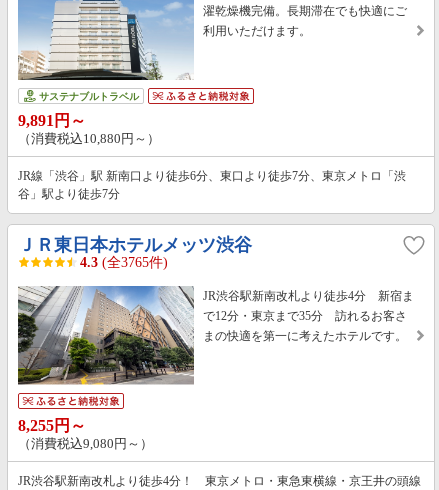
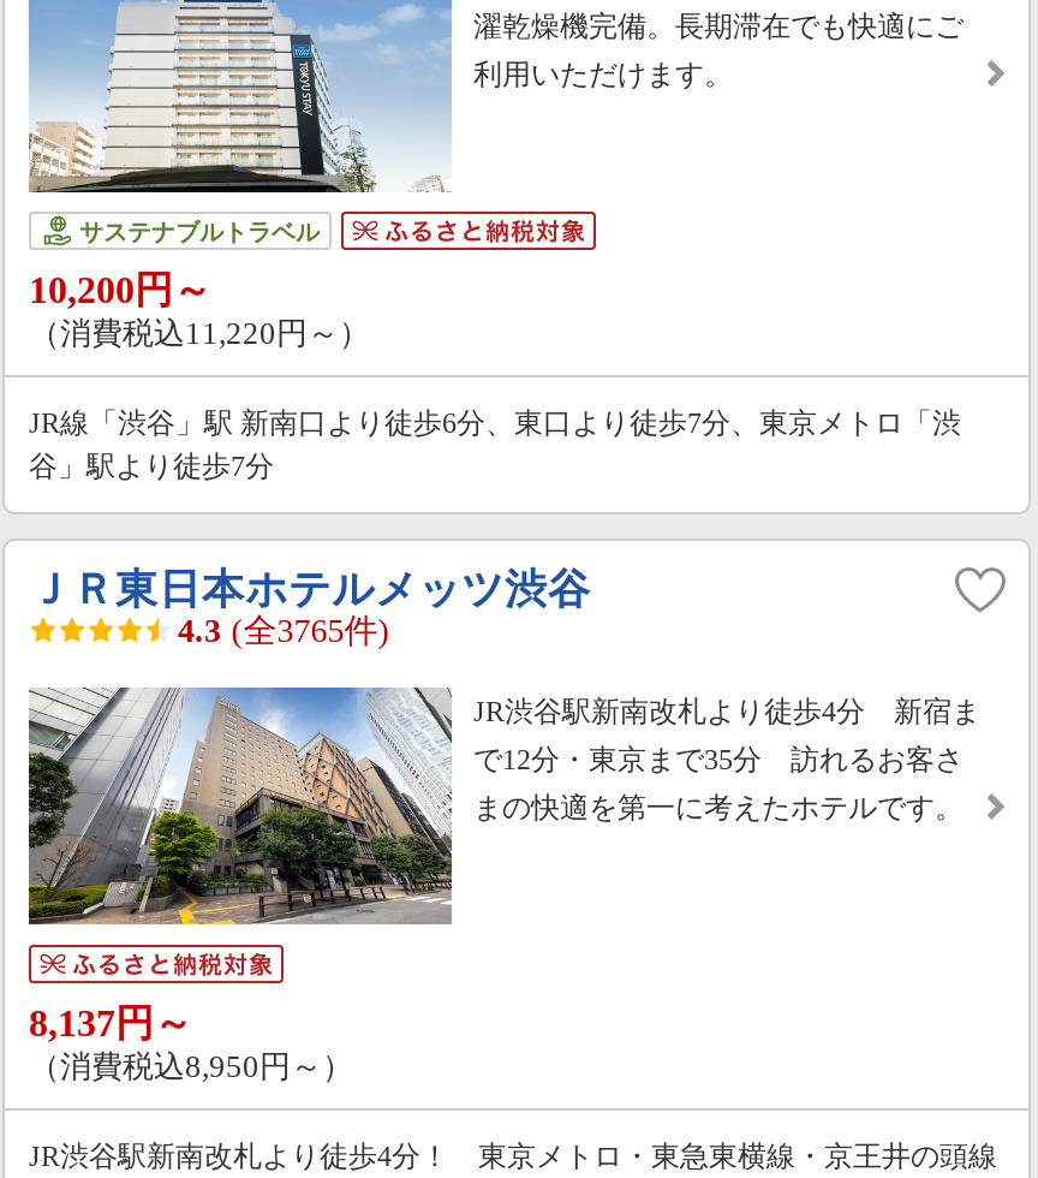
[18,112,86,129] 9,891円～ -> [29,269,211,310] 10,200円～
[18,132,160,146] （消費税込10,880円～） -> [29,317,370,351] （消費税込11,220円～）
[18,417,86,434] 8,255円～ -> [29,1002,192,1043] 8,137円～
[18,437,153,451] （消費税込9,080円～） -> [29,1050,353,1084] （消費税込8,950円～）

